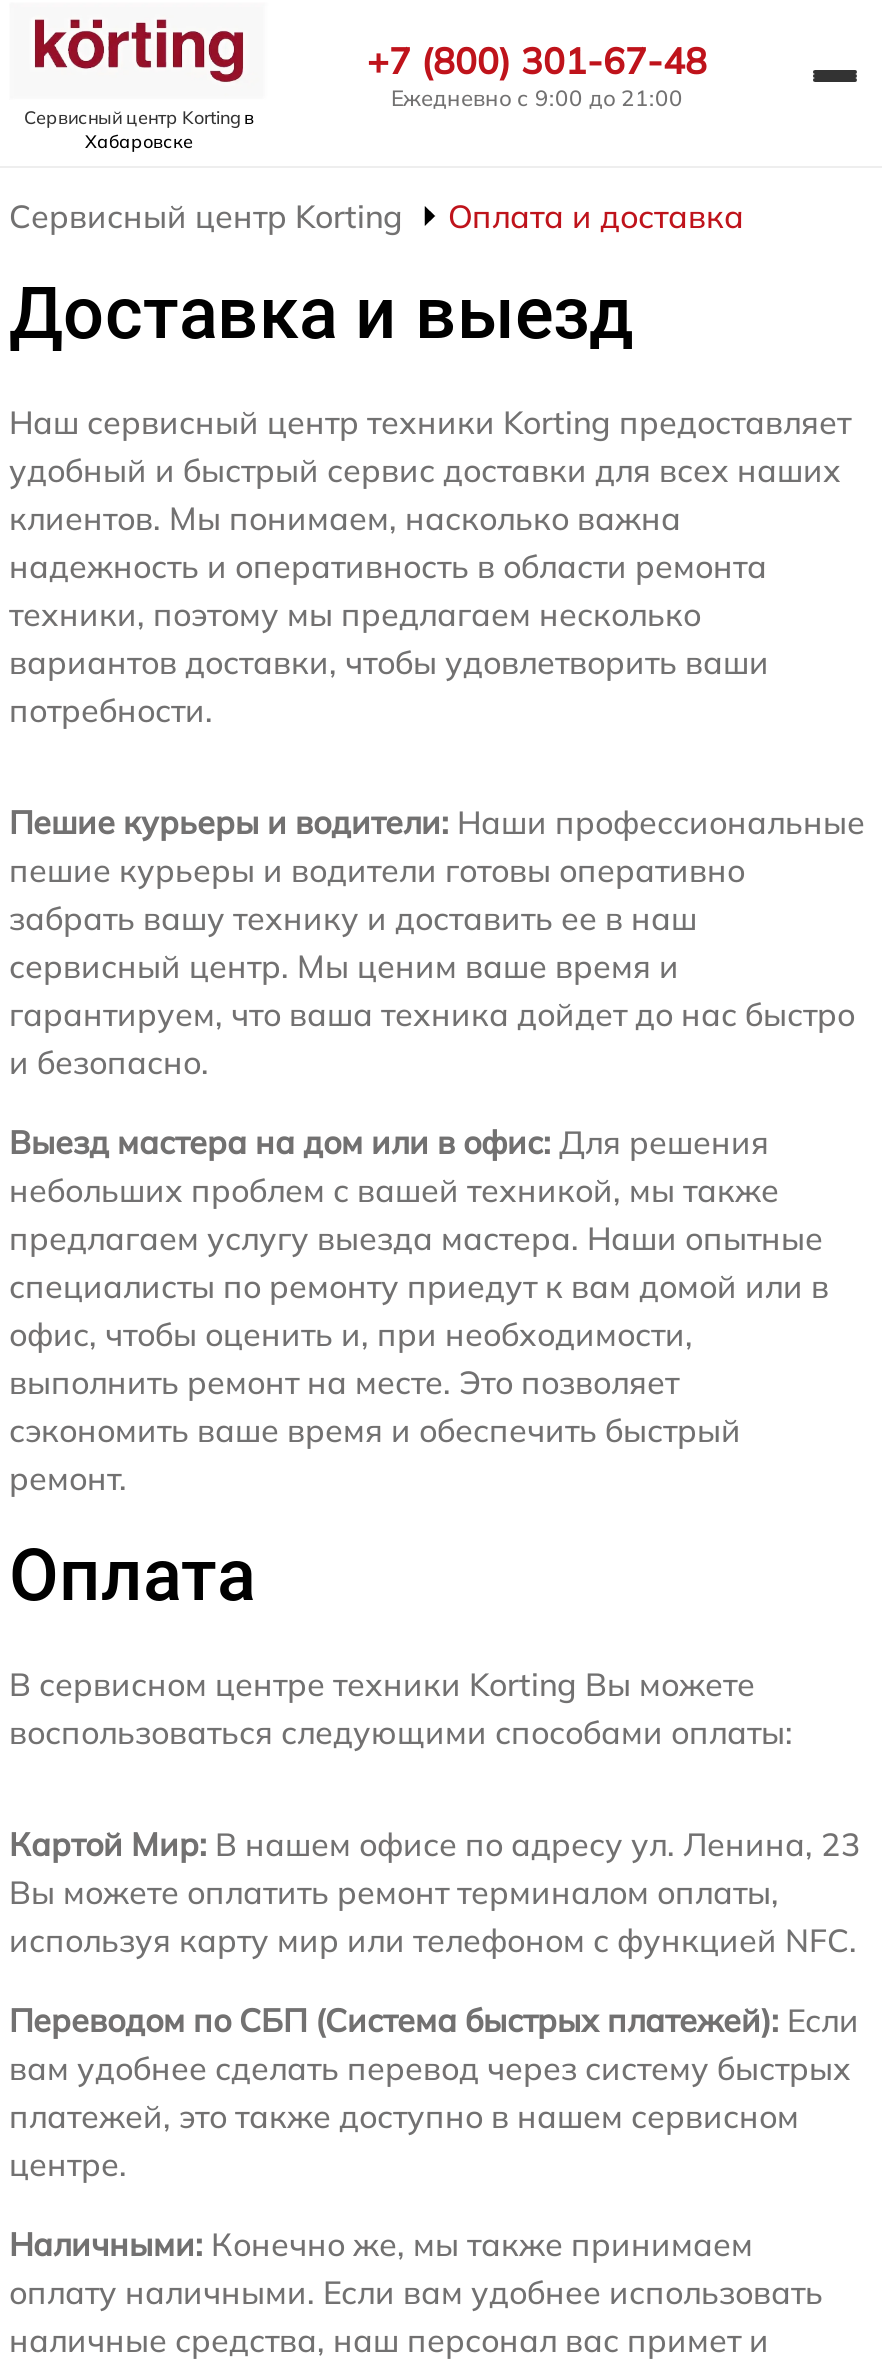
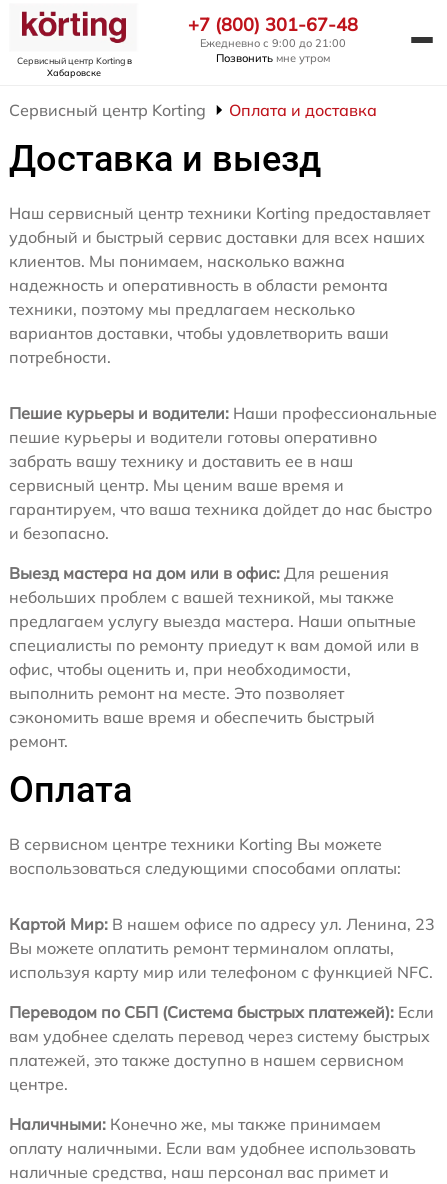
none -> [216,51,330,65] Позвонить мне утром

